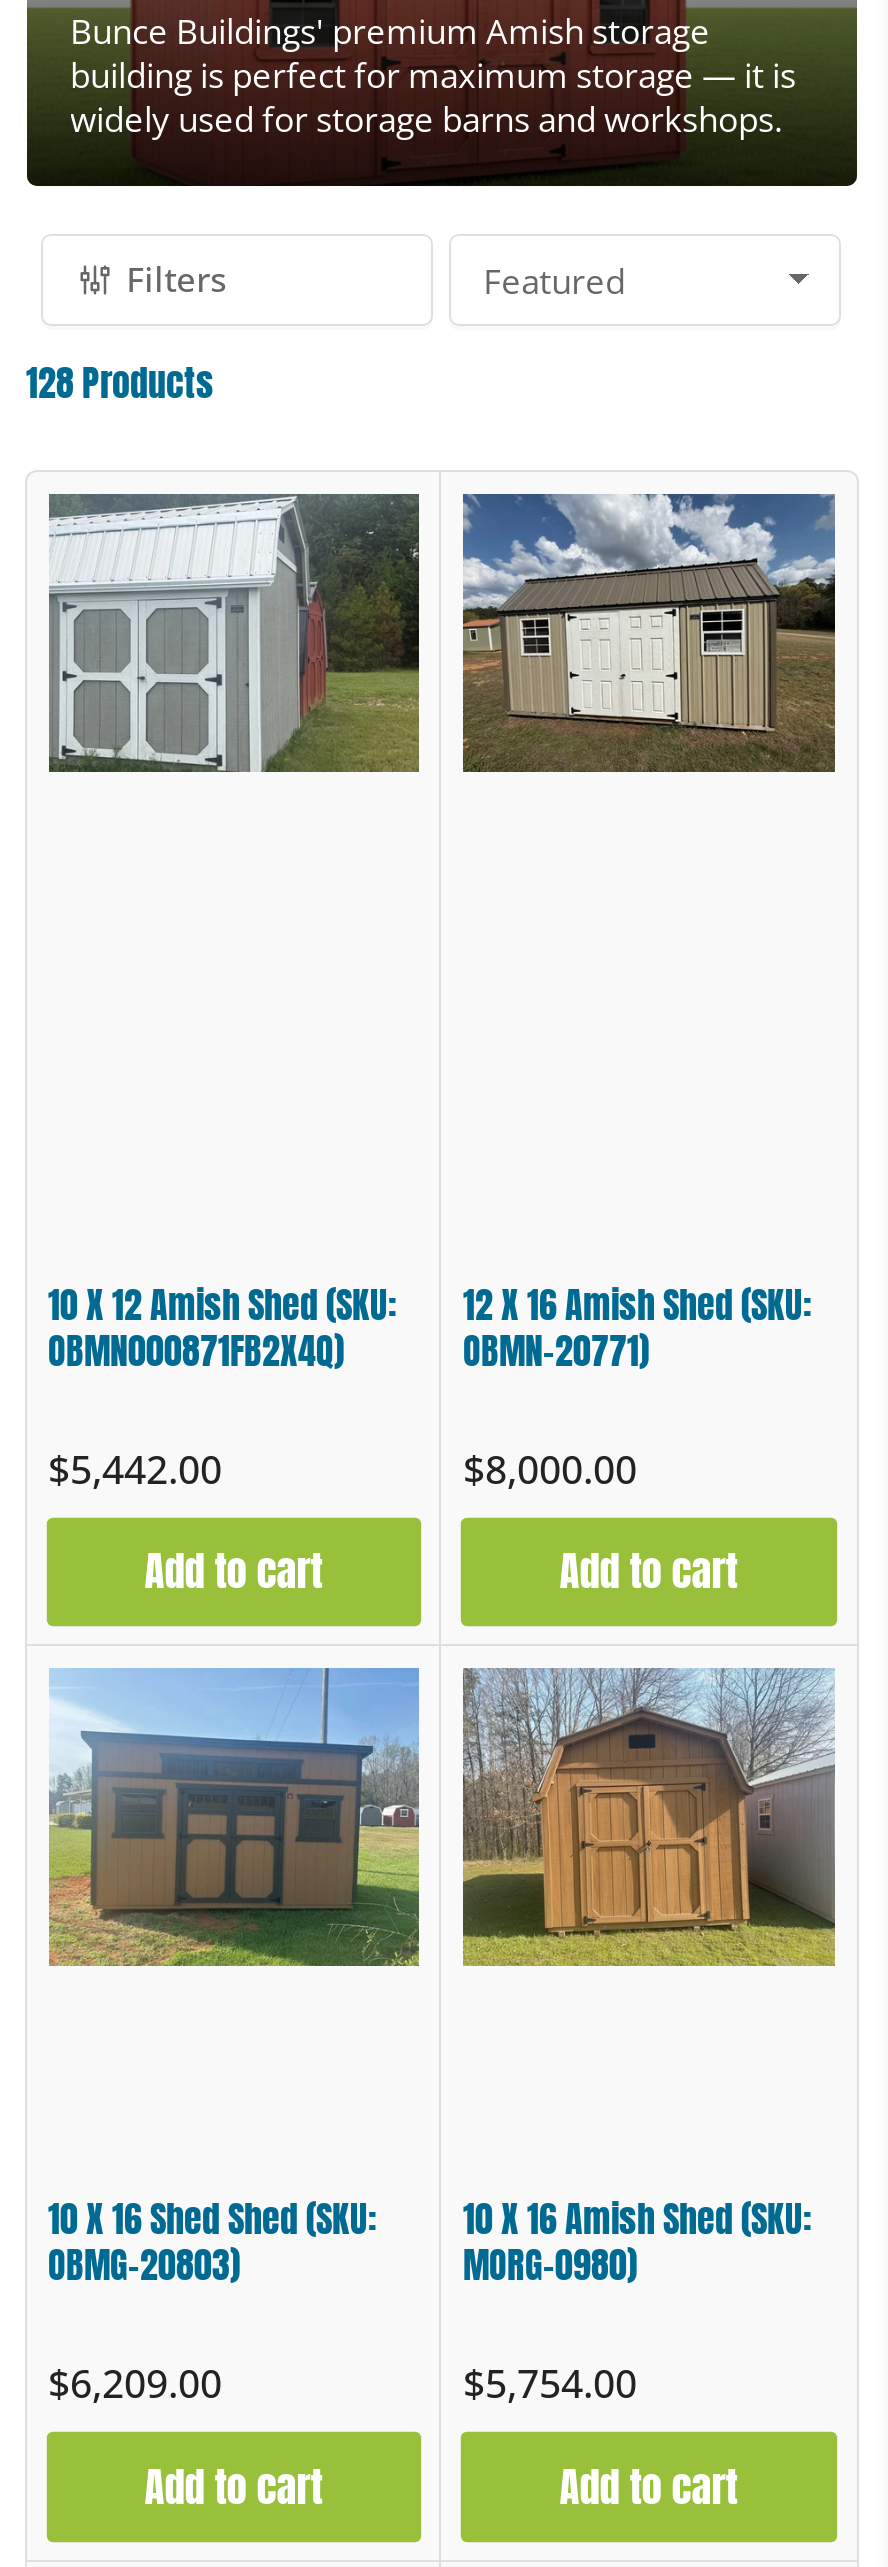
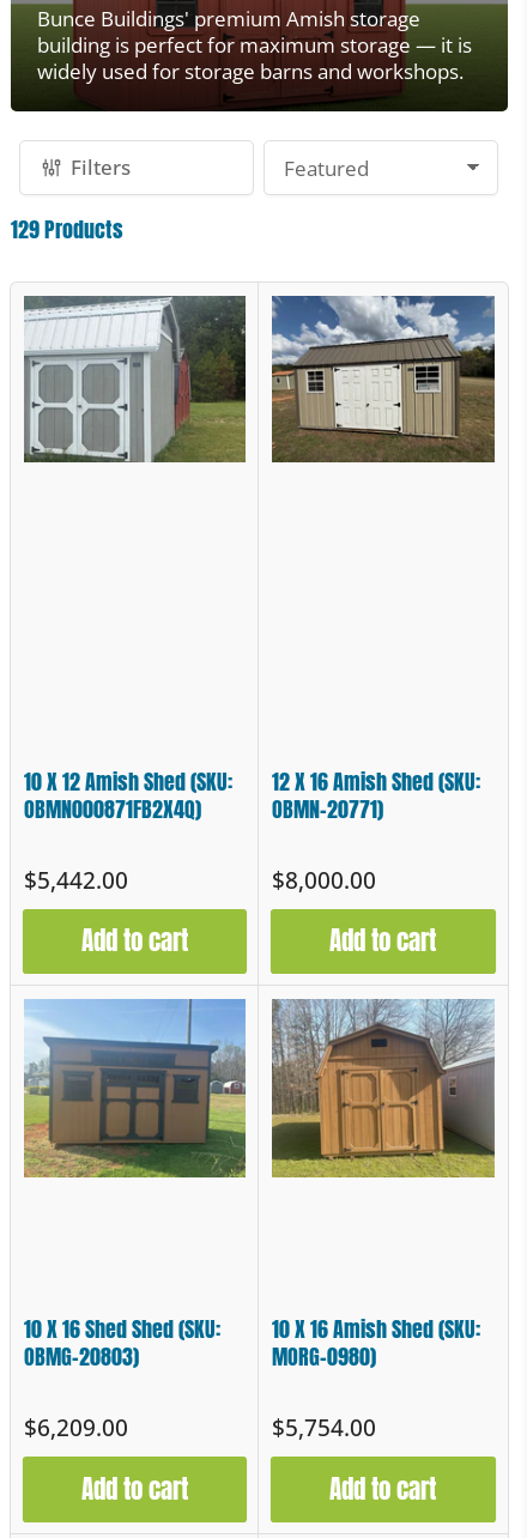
[26,355,214,409] 128 Products -> [10,213,123,245] 129 Products

